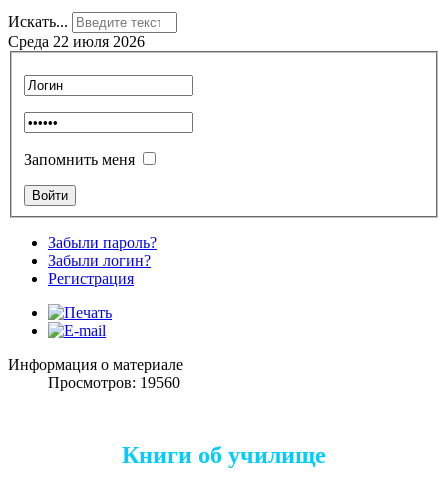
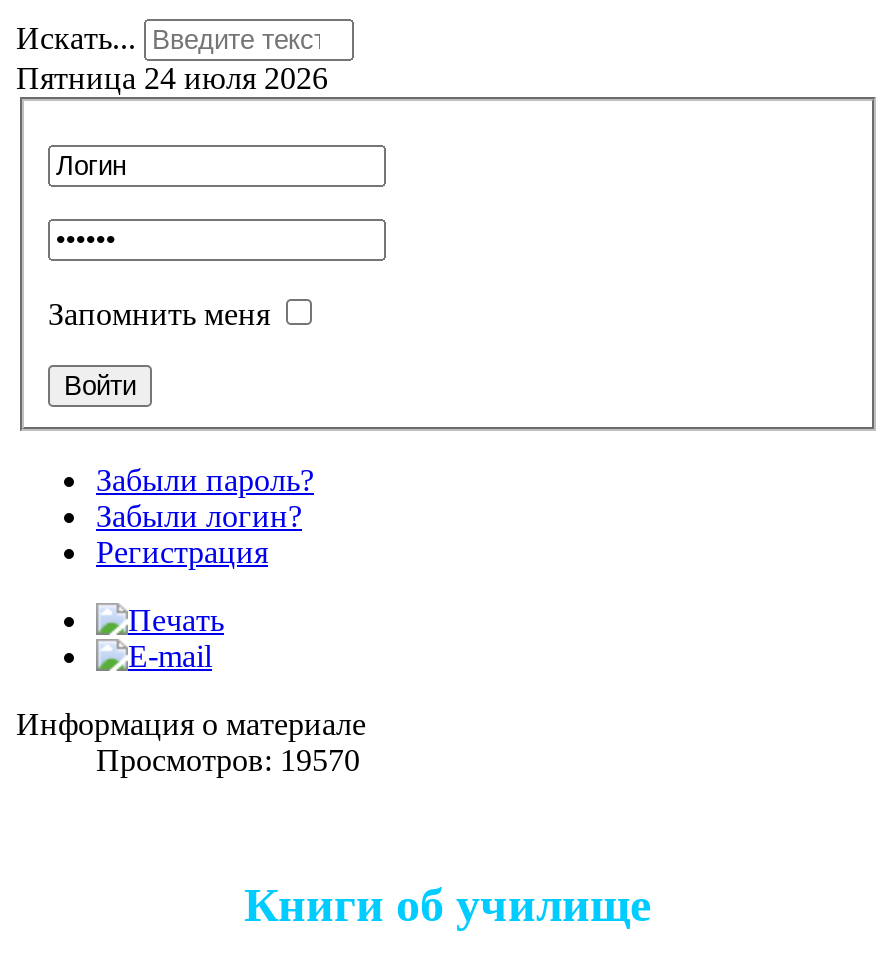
[8,33,145,50] Среда 22 июля 2026 -> [16,61,328,95] Пятница 24 июля 2026
[48,374,180,391] Просмотров: 19560 -> [96,742,360,776] Просмотров: 19570

